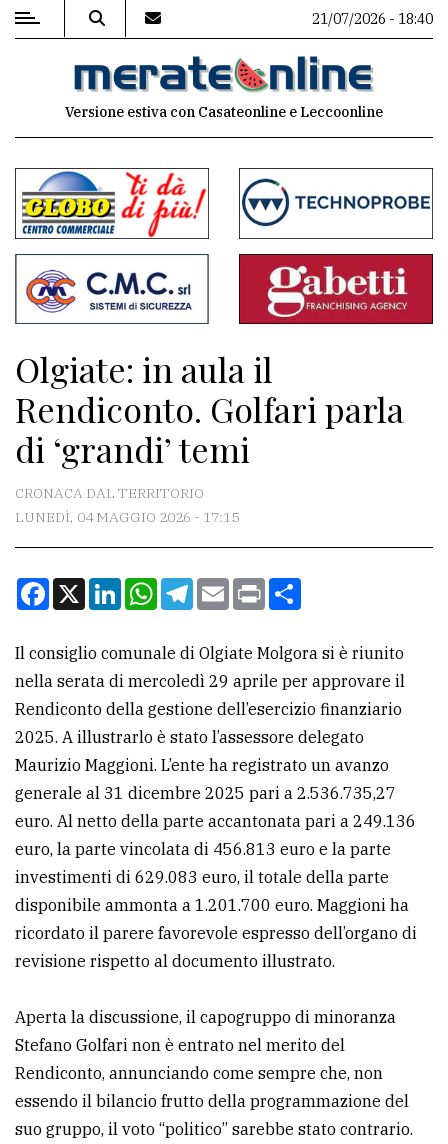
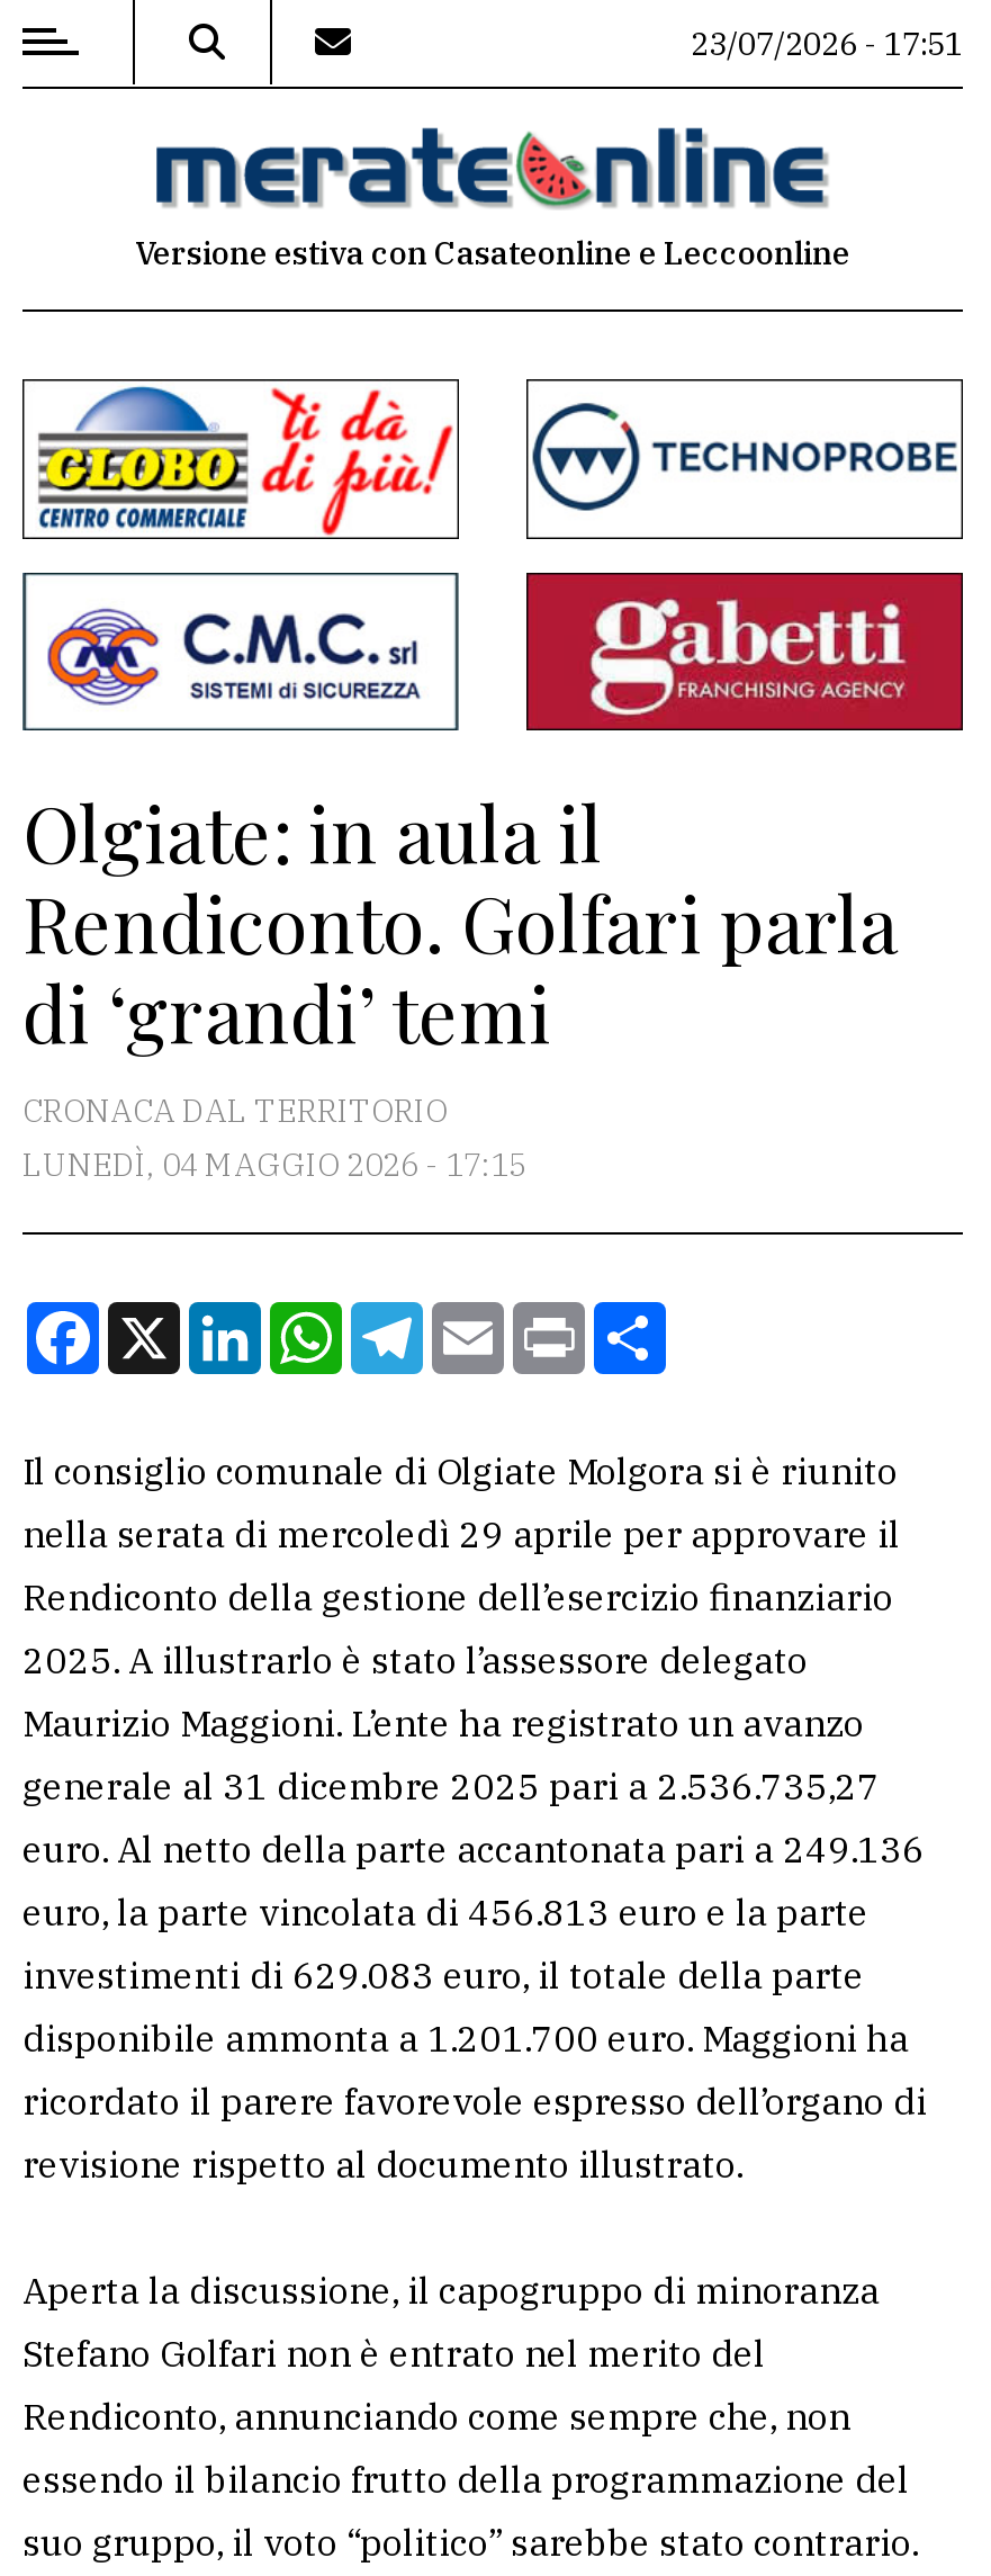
[312,10,433,28] 21/07/2026 - 18:40 -> [691,24,963,64] 23/07/2026 - 17:51

